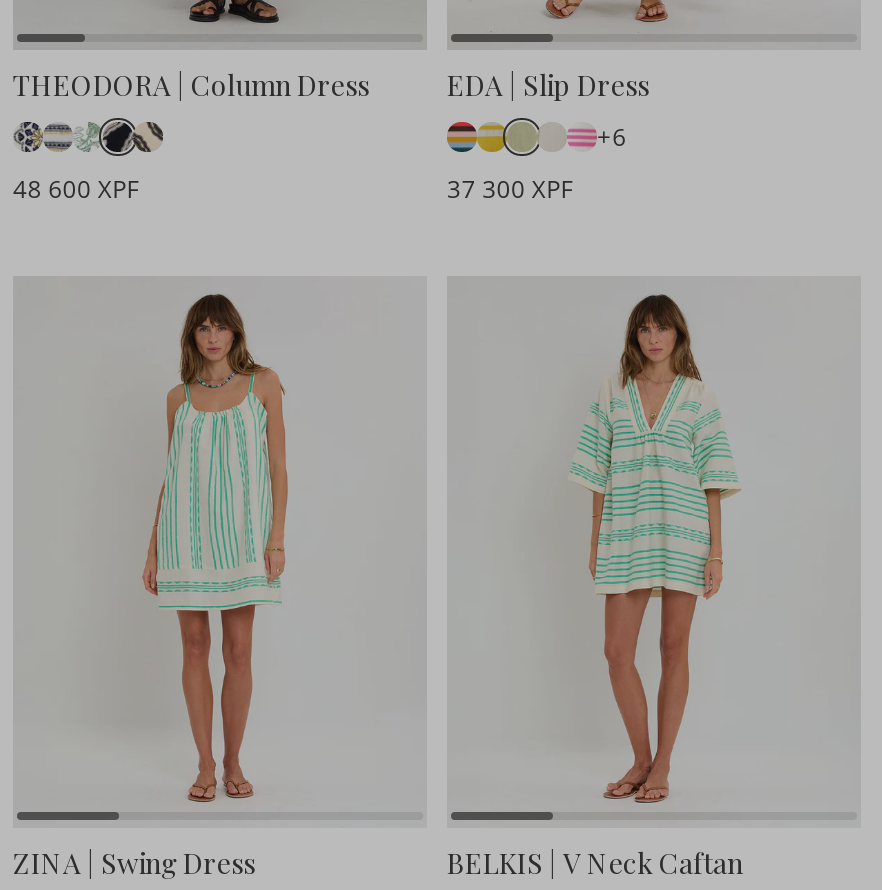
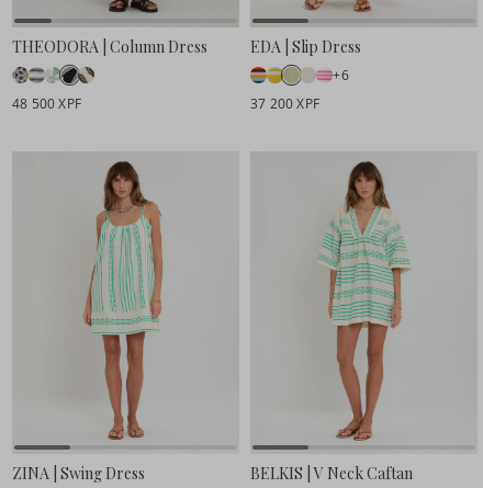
[13,171,139,205] 48 600 XPF -> [12,94,81,112] 48 500 XPF
[447,171,573,205] 37 300 XPF -> [250,94,319,112] 37 200 XPF

